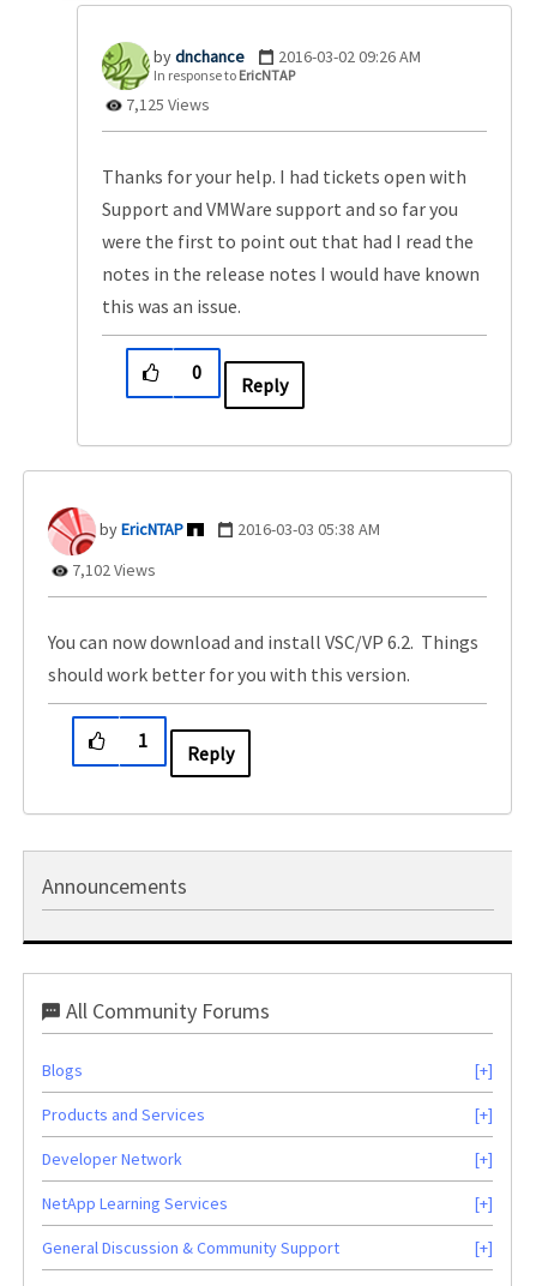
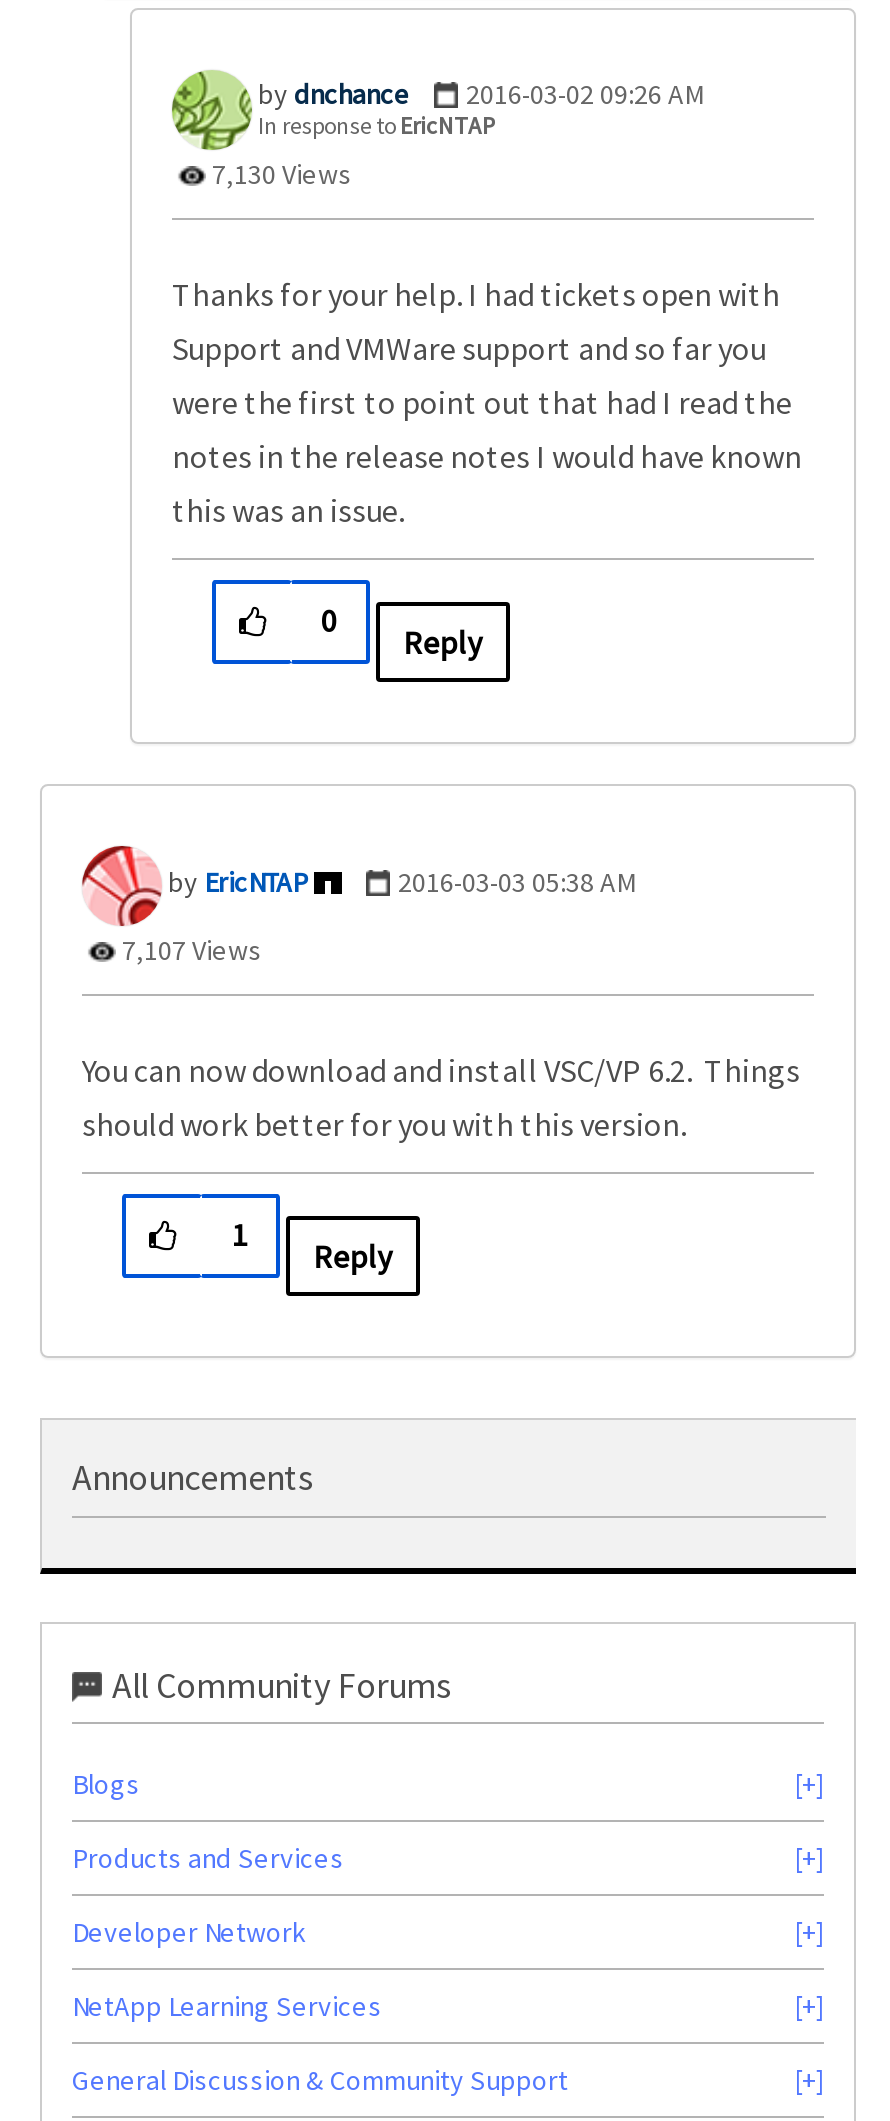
[122,94,210,115] 7,125 Views -> [206,156,352,192] 7,130 Views
[68,559,156,581] 7,102 Views -> [116,932,262,968] 7,107 Views

